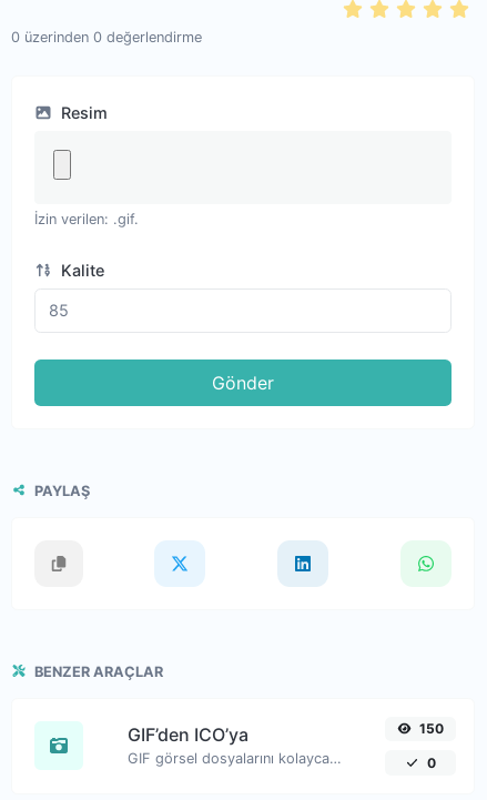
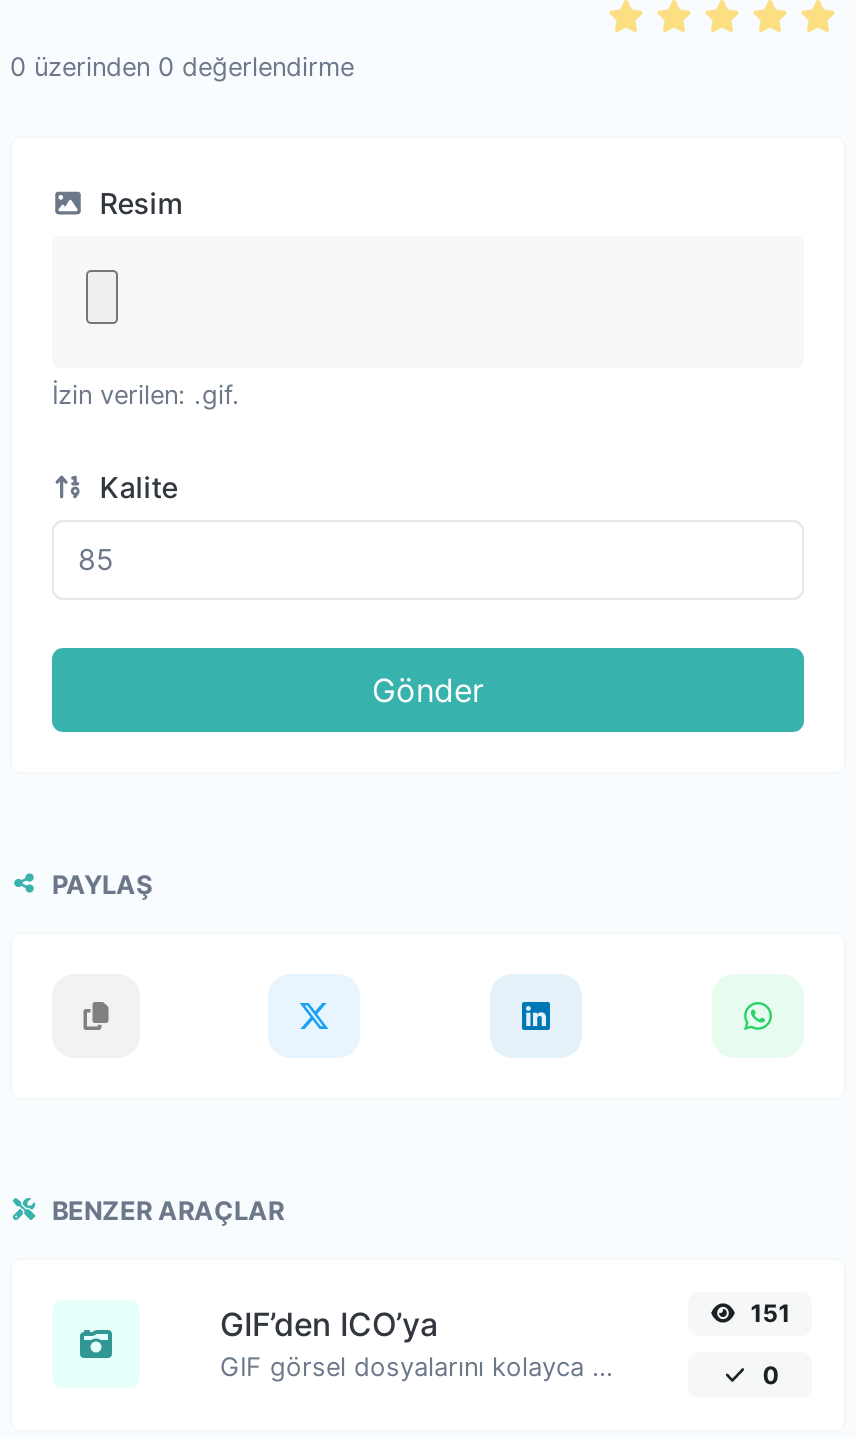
[416,720,444,737] 150 -> [744,1298,790,1328] 151

